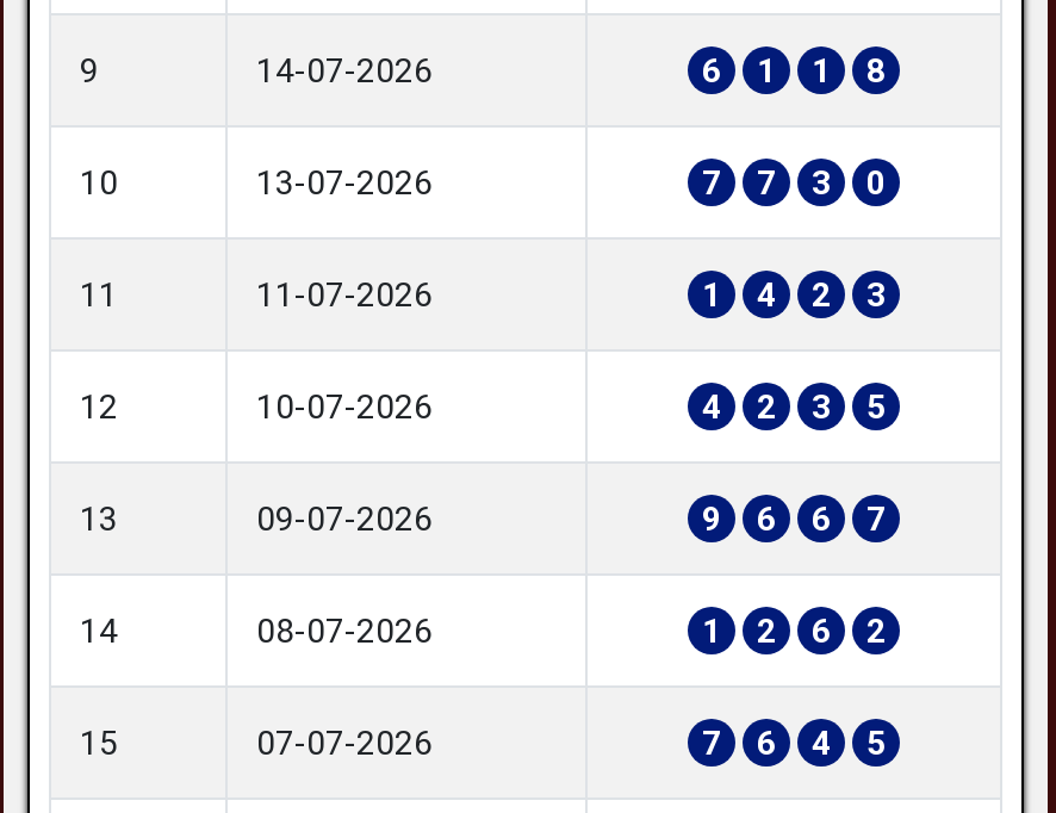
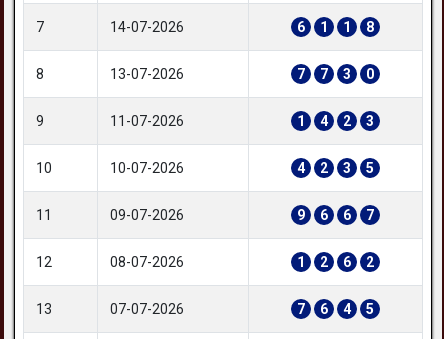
[80,51,99,89] 9 -> [36,19,44,35] 7
[80,163,118,201] 10 -> [36,66,44,82] 8
[80,275,118,313] 11 -> [36,113,44,129] 9
[80,387,118,425] 12 -> [36,160,52,176] 10
[80,499,118,537] 13 -> [36,207,52,223] 11
[80,611,118,649] 14 -> [36,254,52,270] 12
[80,723,118,761] 15 -> [36,301,52,317] 13

